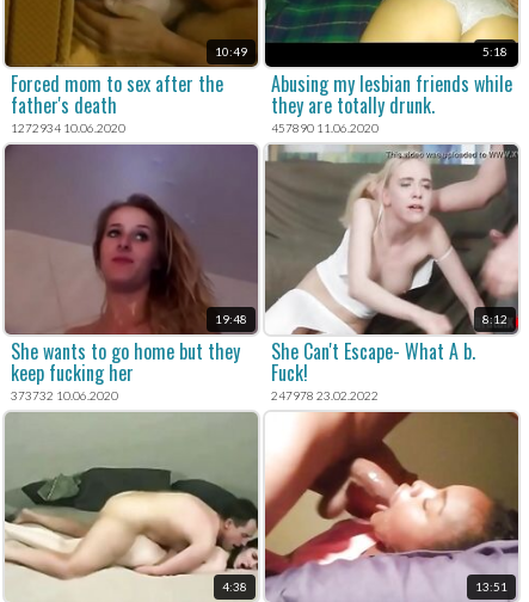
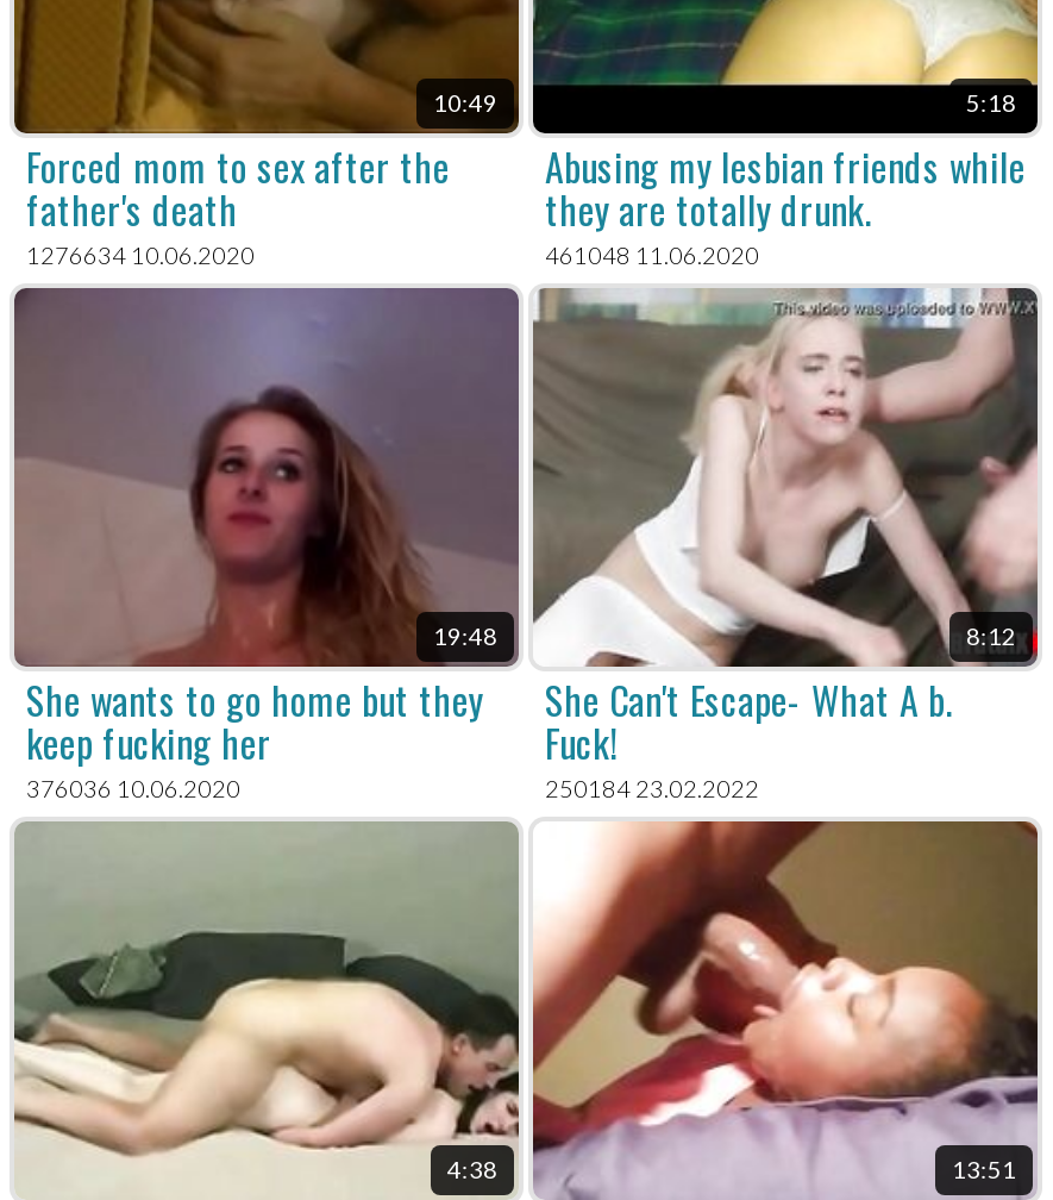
[11,121,125,135] 1272934 10.06.2020 -> [26,240,255,269] 1276634 10.06.2020
[271,121,379,135] 457890 11.06.2020 -> [545,240,759,269] 461048 11.06.2020
[11,388,118,403] 373732 10.06.2020 -> [26,774,240,802] 376036 10.06.2020
[271,388,379,403] 247978 23.02.2022 -> [545,774,759,802] 250184 23.02.2022

